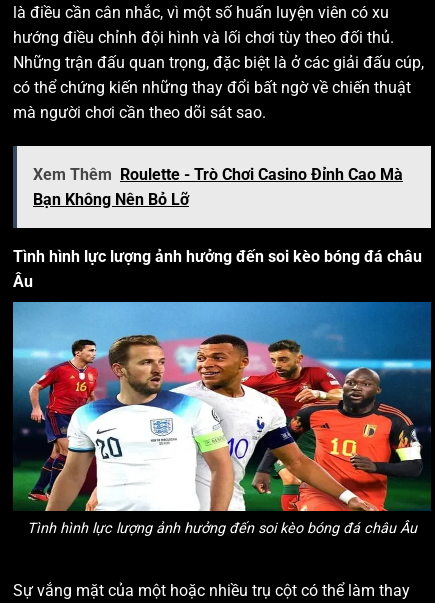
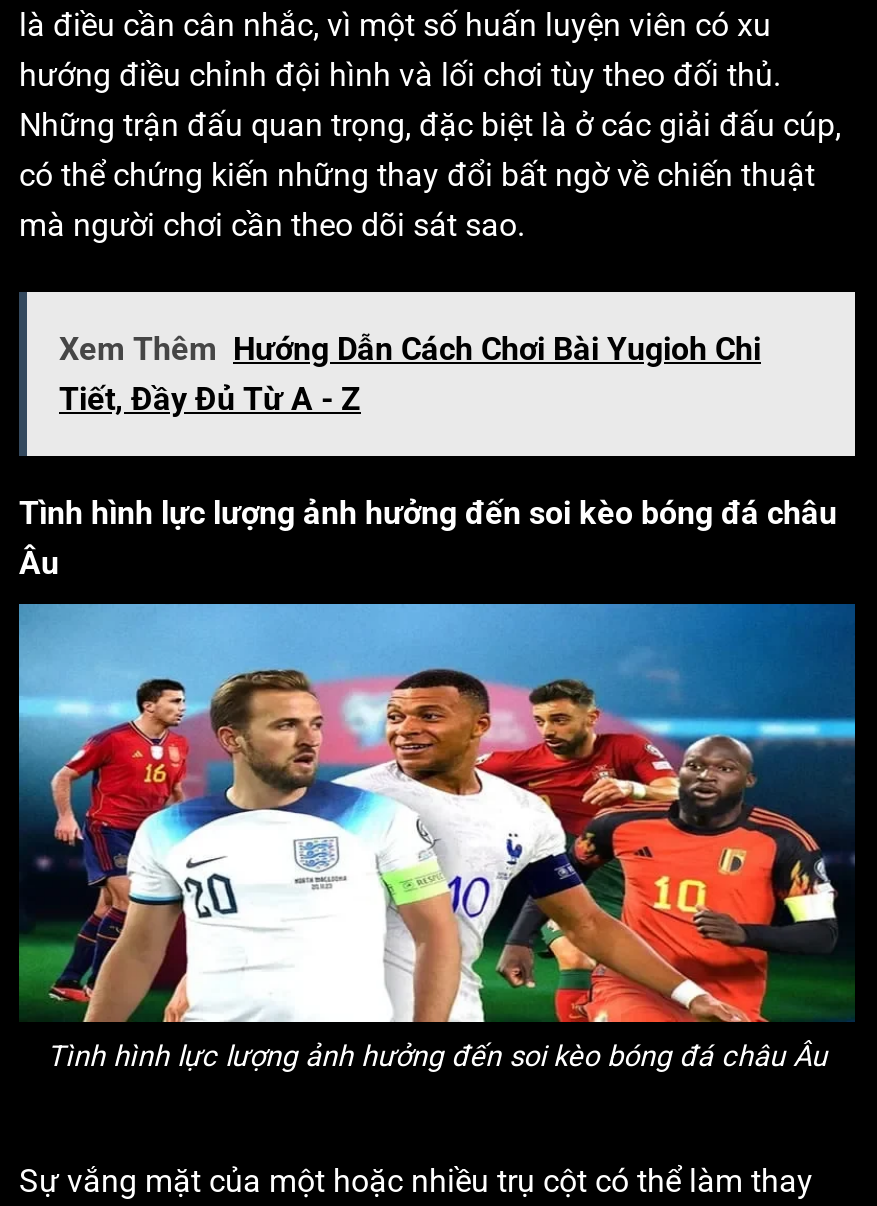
[33,165,403,209] Xem Thêm Roulette - Trò Chơi Casino Đỉnh Cao Mà | Bạn Không Nên Bỏ Lỡ -> [59,330,761,418] Xem Thêm Hướng Dẫn Cách Chơi Bài Yugioh Chi | Tiết, Đầy Đủ Từ A - Z

